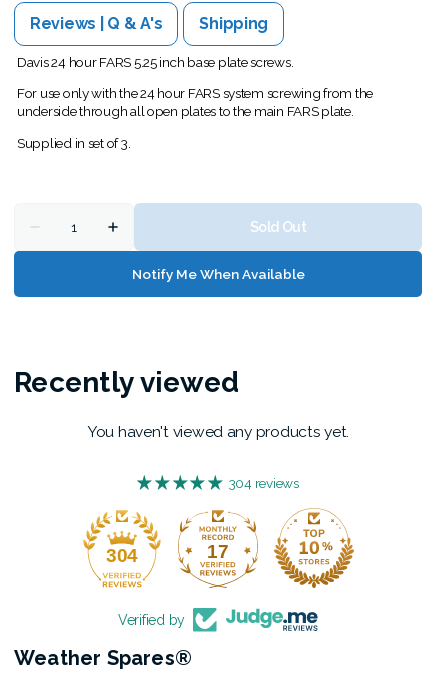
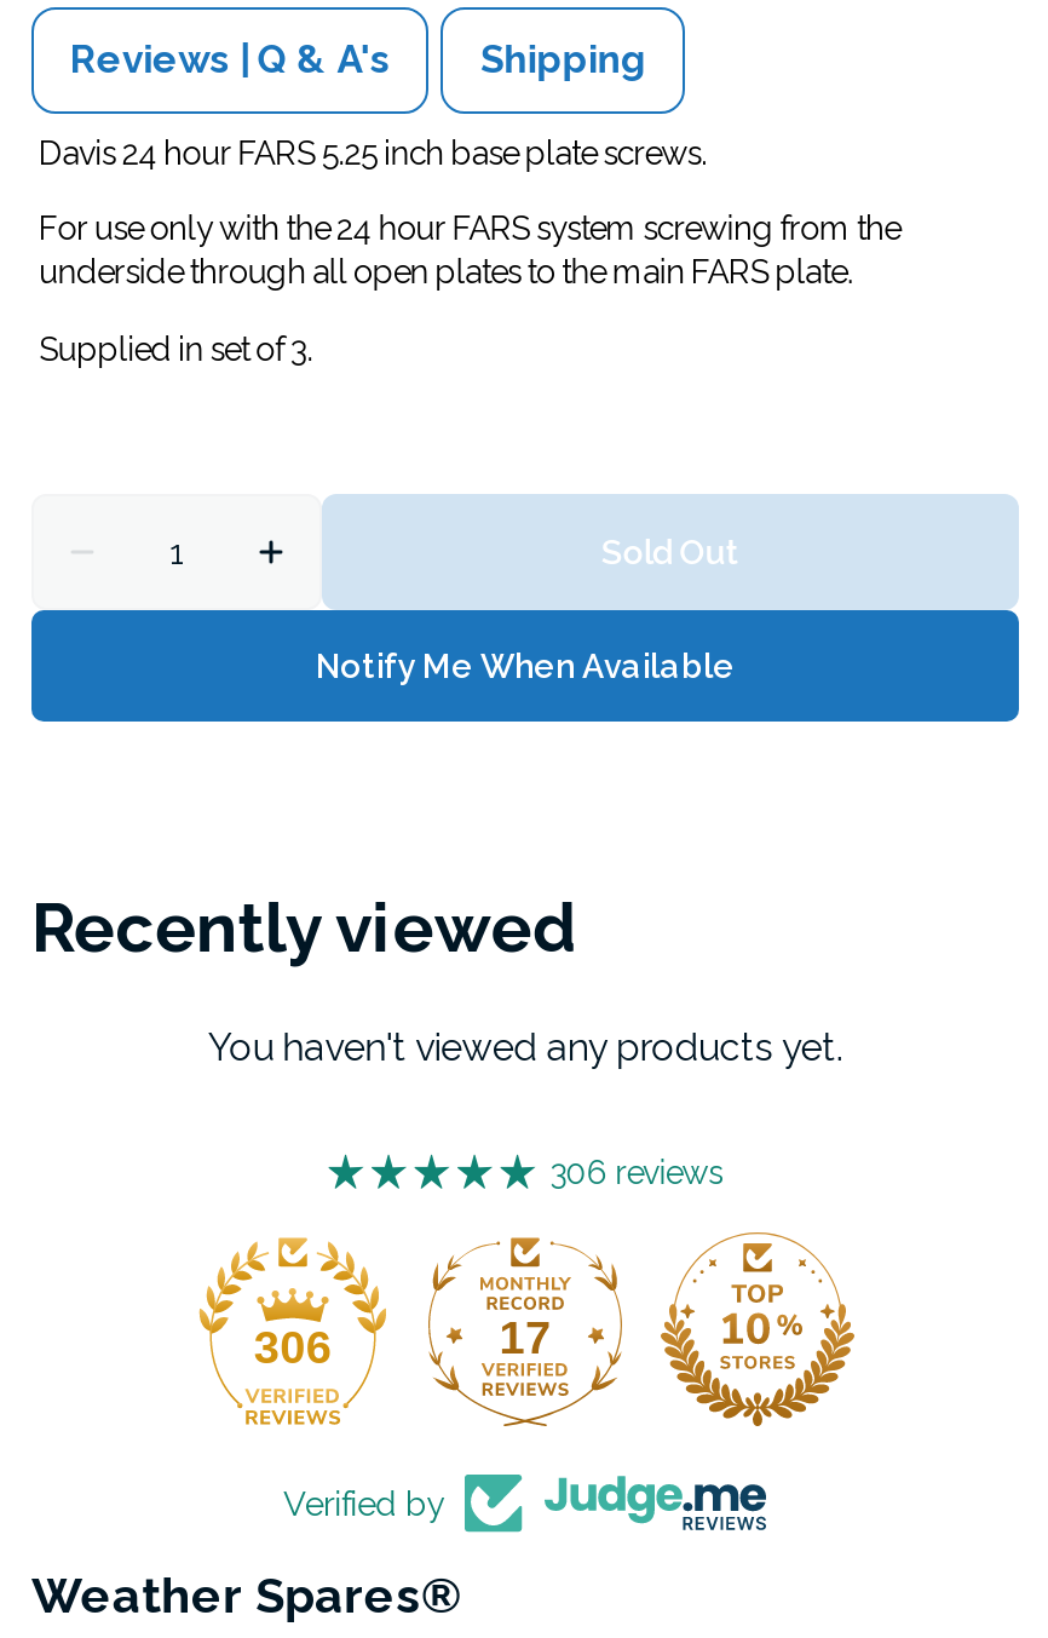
[229,475,299,491] 304 reviews -> [550,1153,722,1191] 306 reviews
[106,545,138,566] 304 -> [254,1322,332,1373] 306

